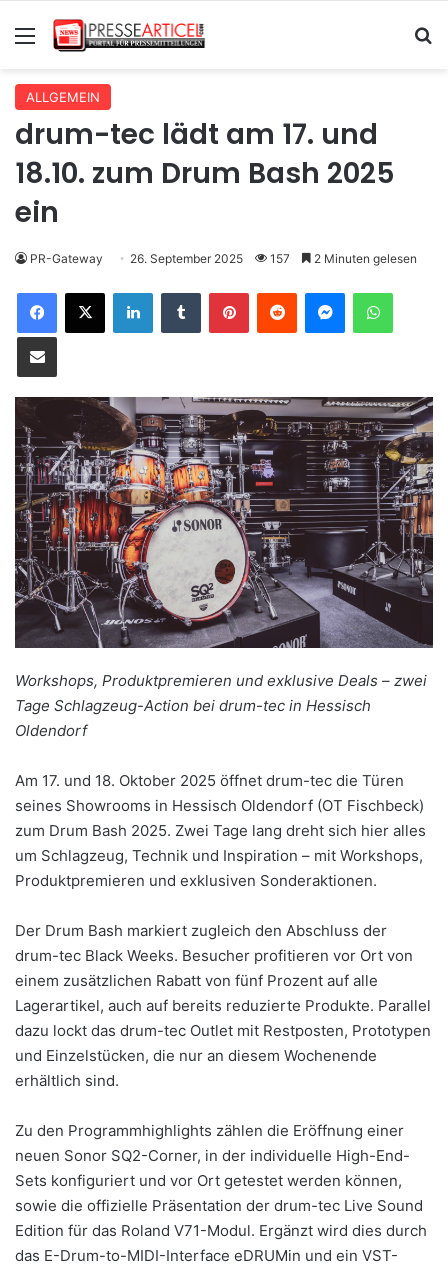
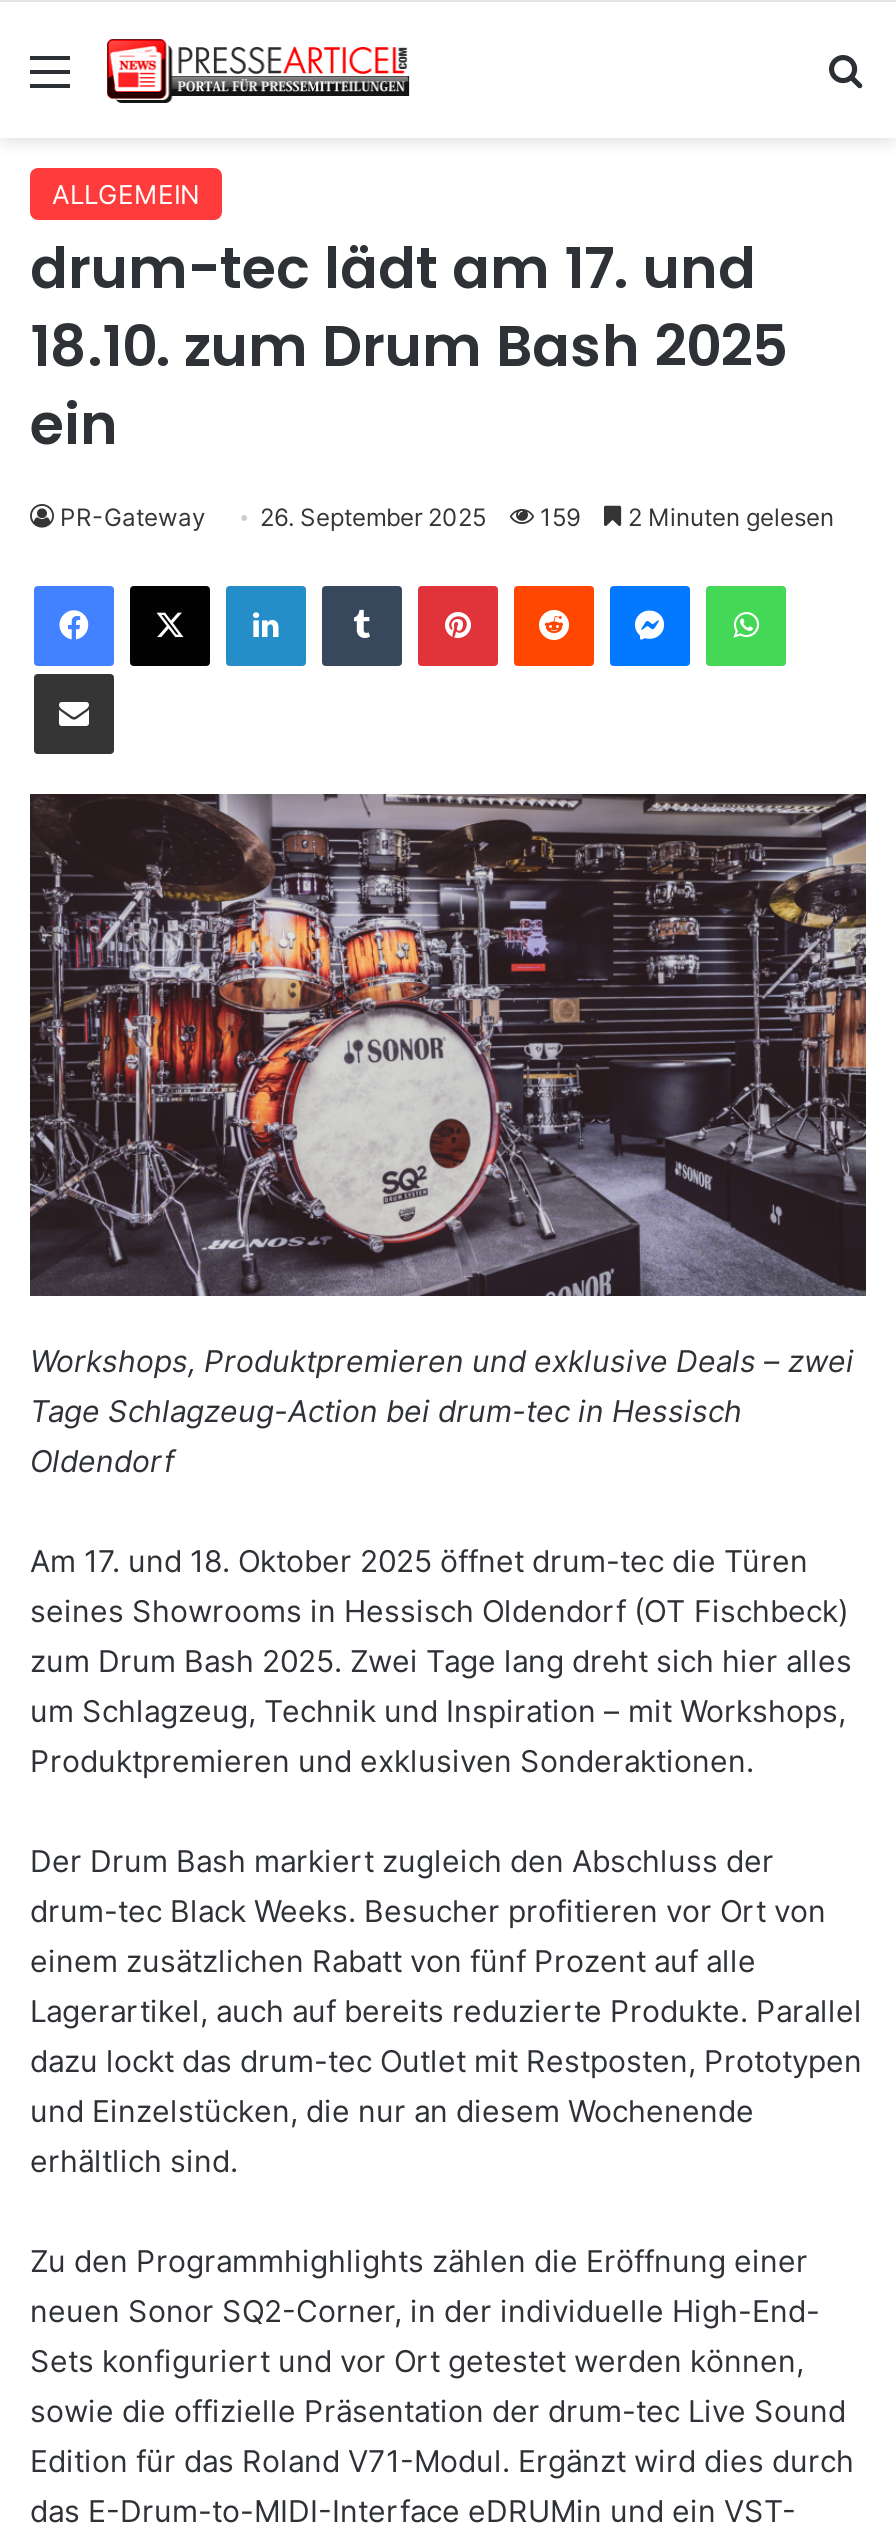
[30,251,417,266] PR-Gateway 26. September 2025 157 2 Minuten gelesen -> [60,501,834,531] PR-Gateway 26. September 2025 159 2 Minuten gelesen

